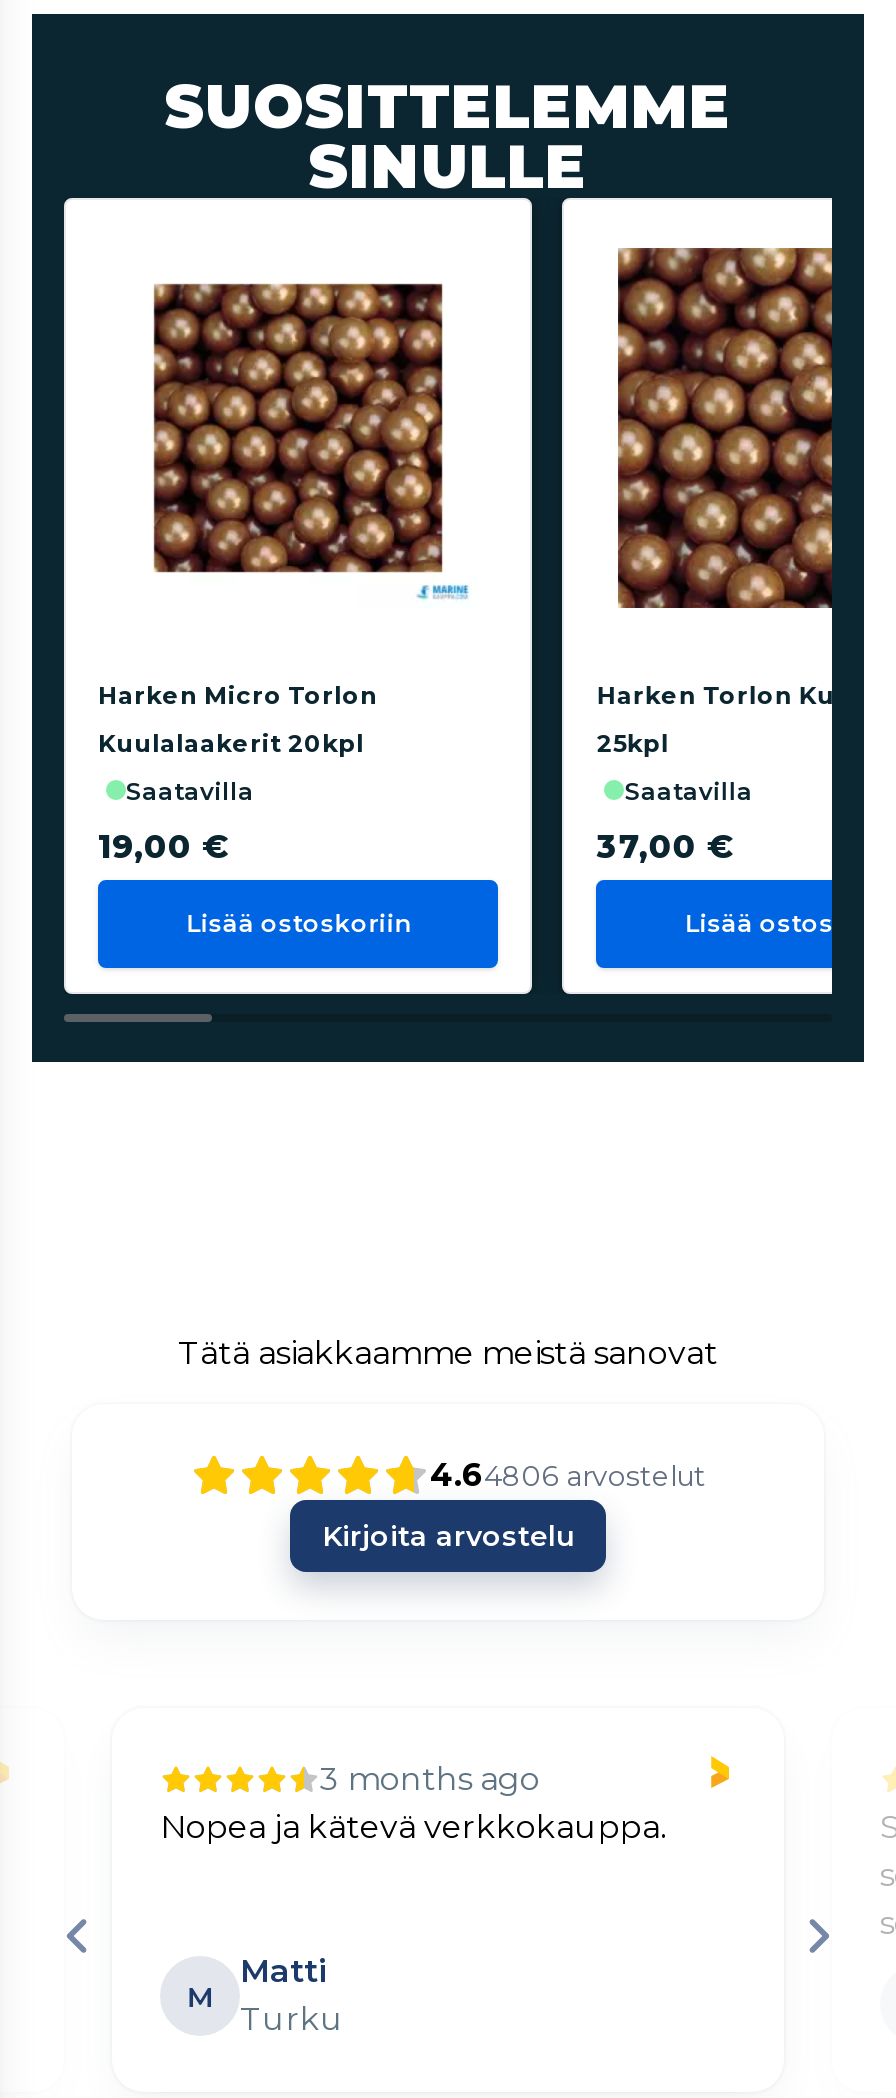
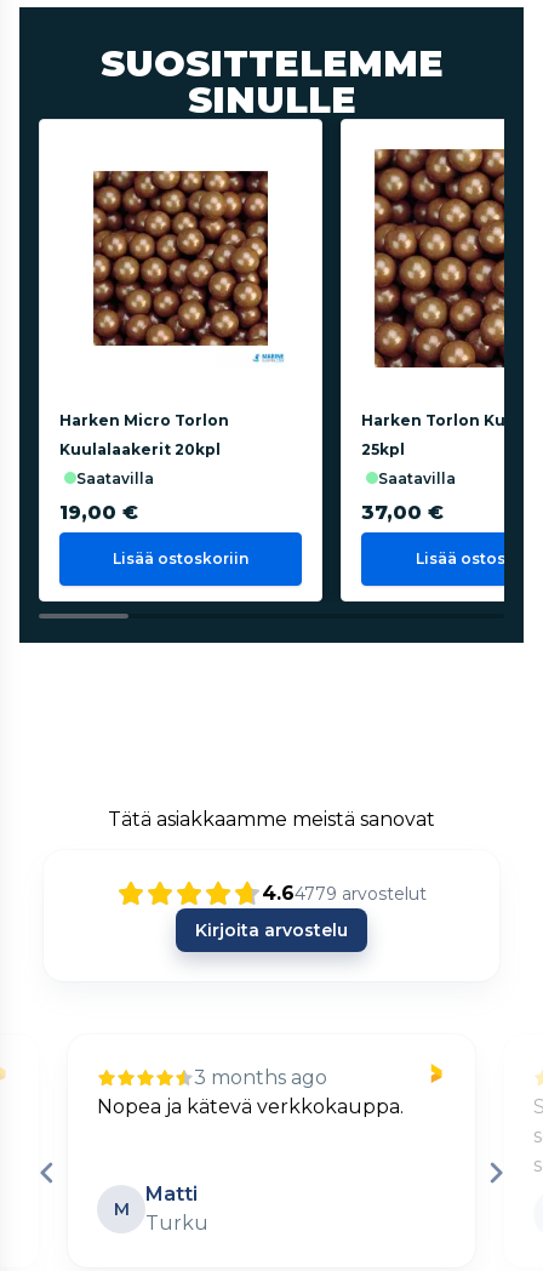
[430,1455,706,1493] 4.64806 arvostelut -> [262,881,427,904] 4.64779 arvostelut

